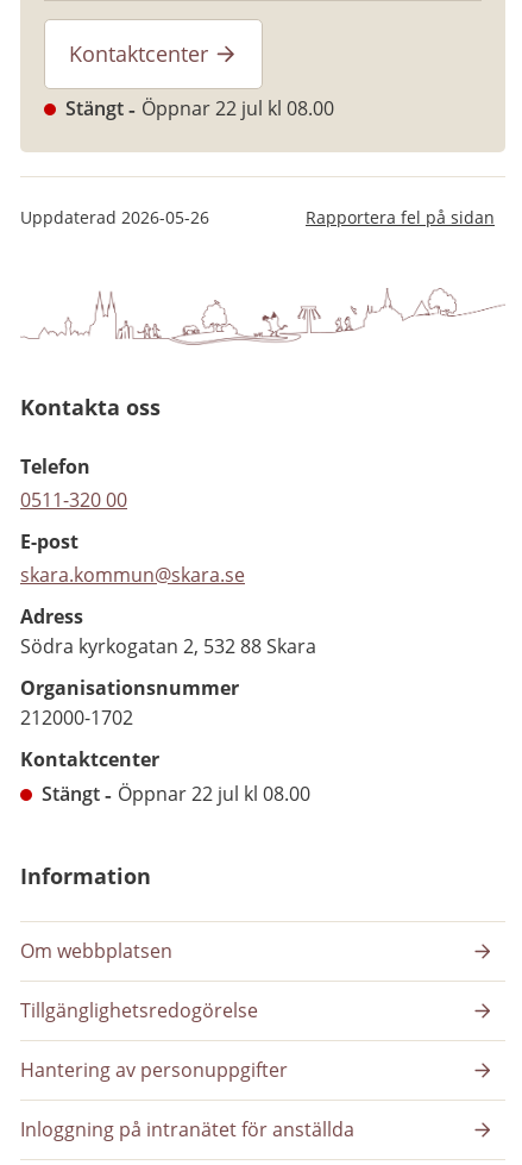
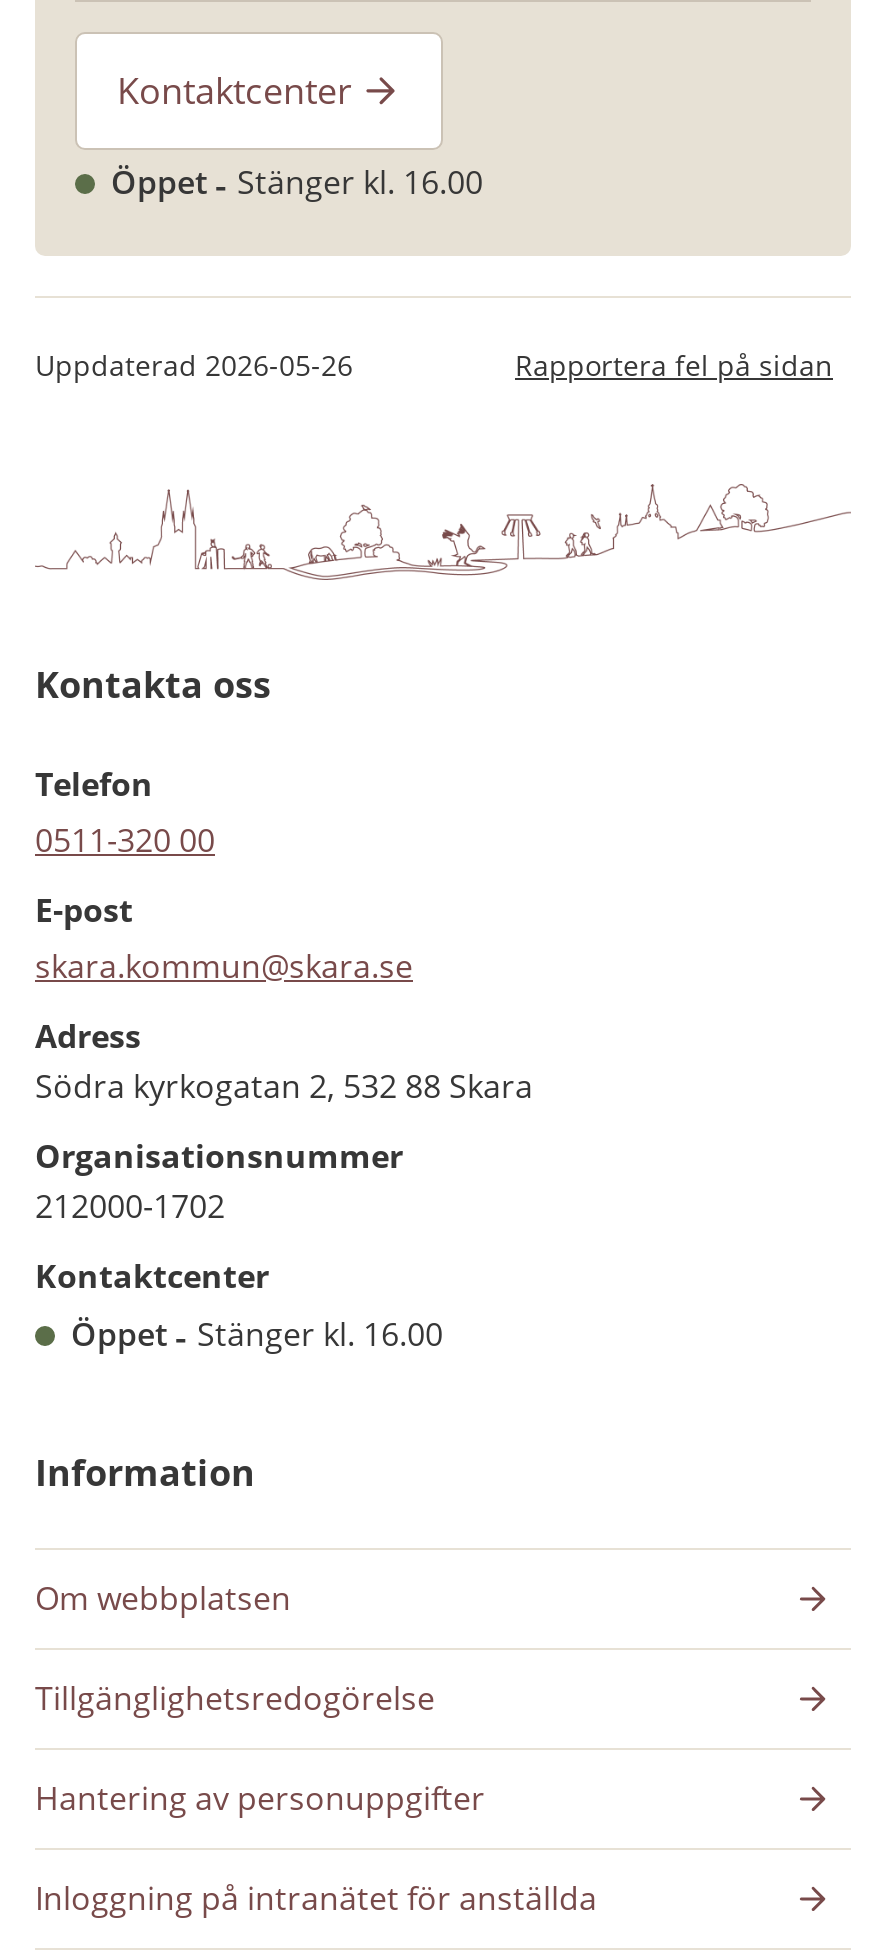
[65,96,334,122] Stängt | Öppnar 22 jul kl 08.00 -> [111,161,483,205] Öppet | Stänger kl. 16.00
[42,781,310,807] Stängt | Öppnar 22 jul kl 08.00 -> [71,1312,443,1356] Öppet | Stänger kl. 16.00

